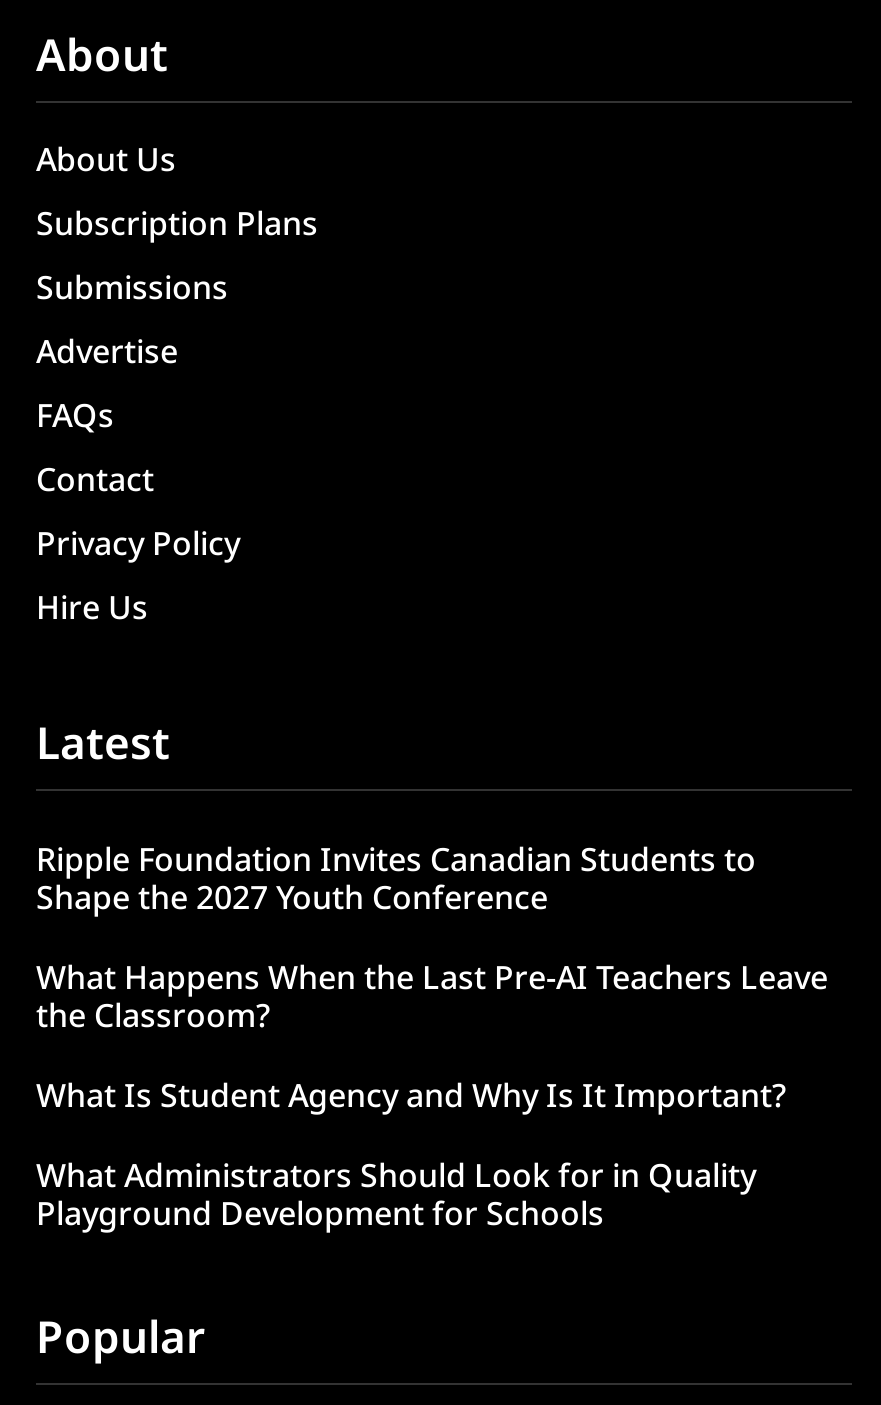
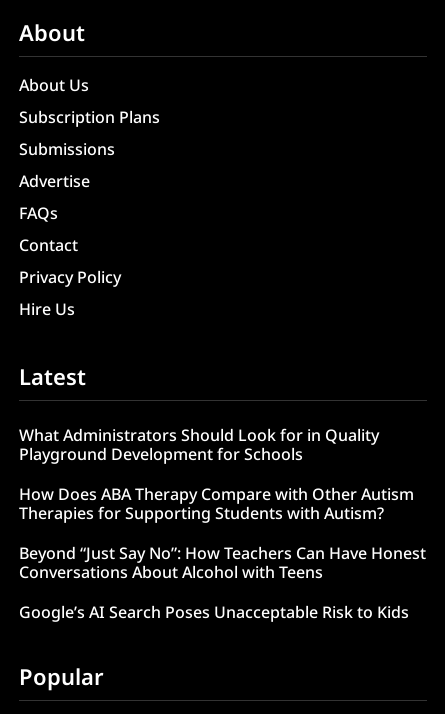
[36,837,828,1117] Ripple Foundation Invites Canadian Students to | Shape the 2027 Youth Conference | What Happens When the Last Pre-AI Teachers Leave | the Classroom? | What Is Student Agency and Why Is It Important? -> none
moved [36,1153,756,1235] -> [19,424,379,465]: What Administrators Should Look for in Quality | Playground Development for Schools
none -> [19,483,426,623] How Does ABA Therapy Compare with Other Autism | Therapies for Supporting Students with Autism? | Beyond “Just Say No”: How Teachers Can Have Honest | Conversations About Alcohol with Teens | Google’s AI Search Poses Unacceptable Risk to Kids

